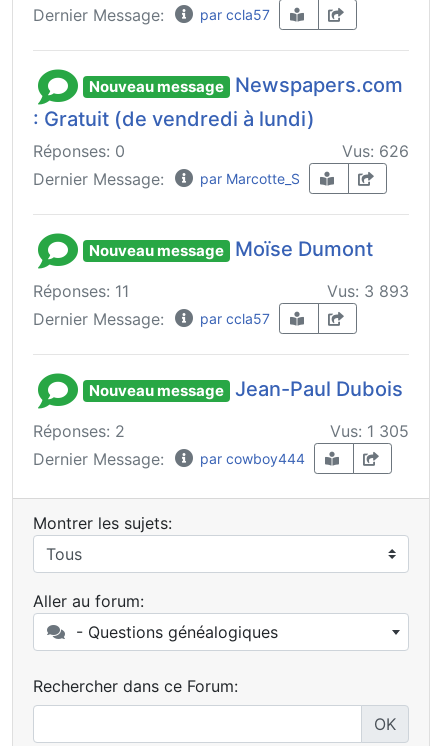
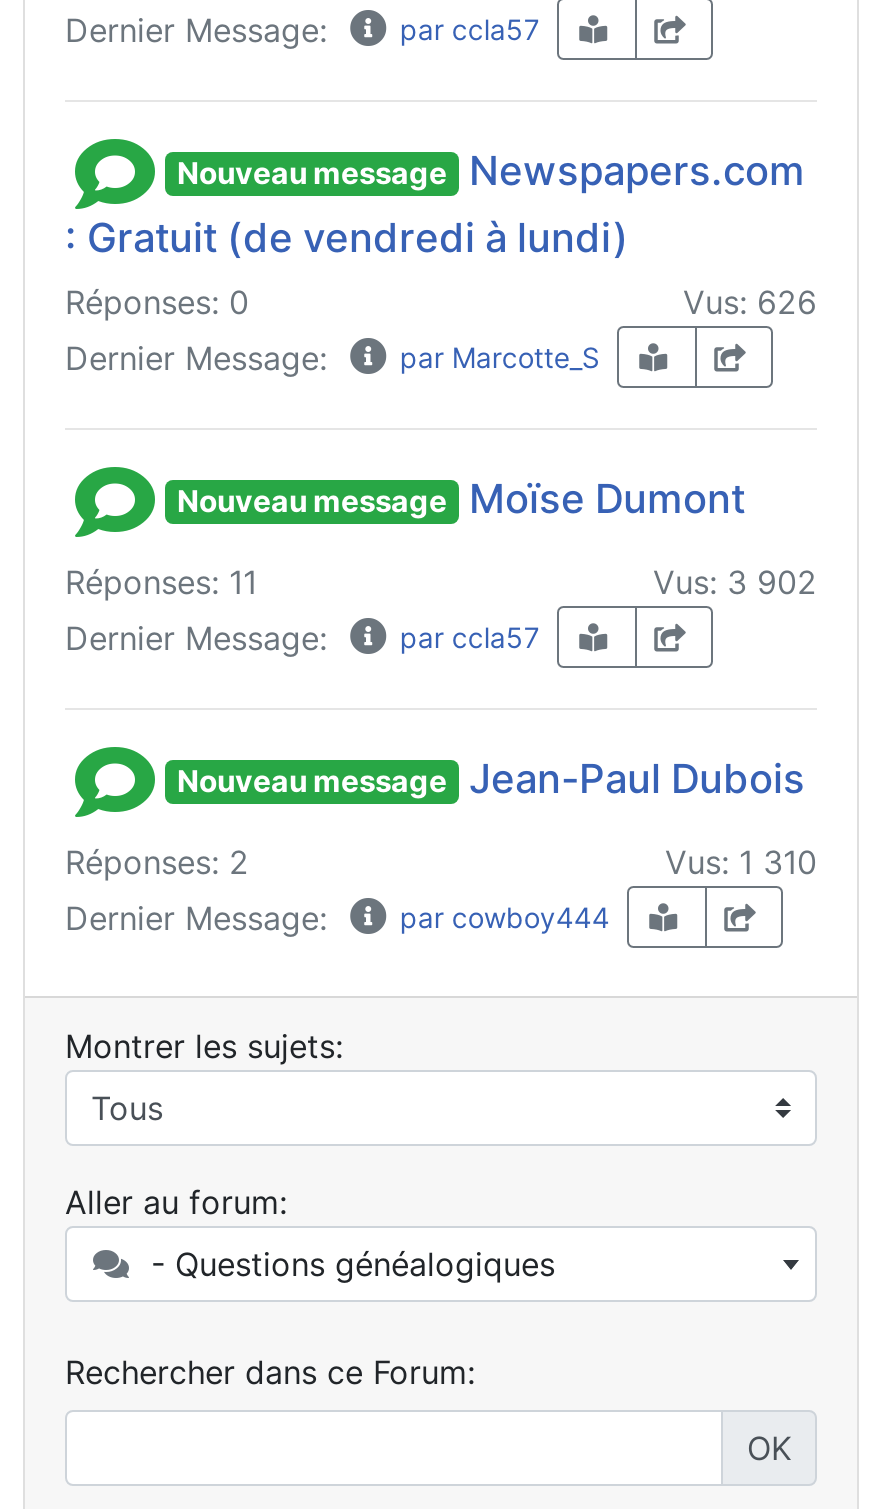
[327,281,409,301] Vus: 3 893 -> [653,562,817,602] Vus: 3 902
[330,421,409,441] Vus: 1 305 -> [665,842,817,882] Vus: 1 310

